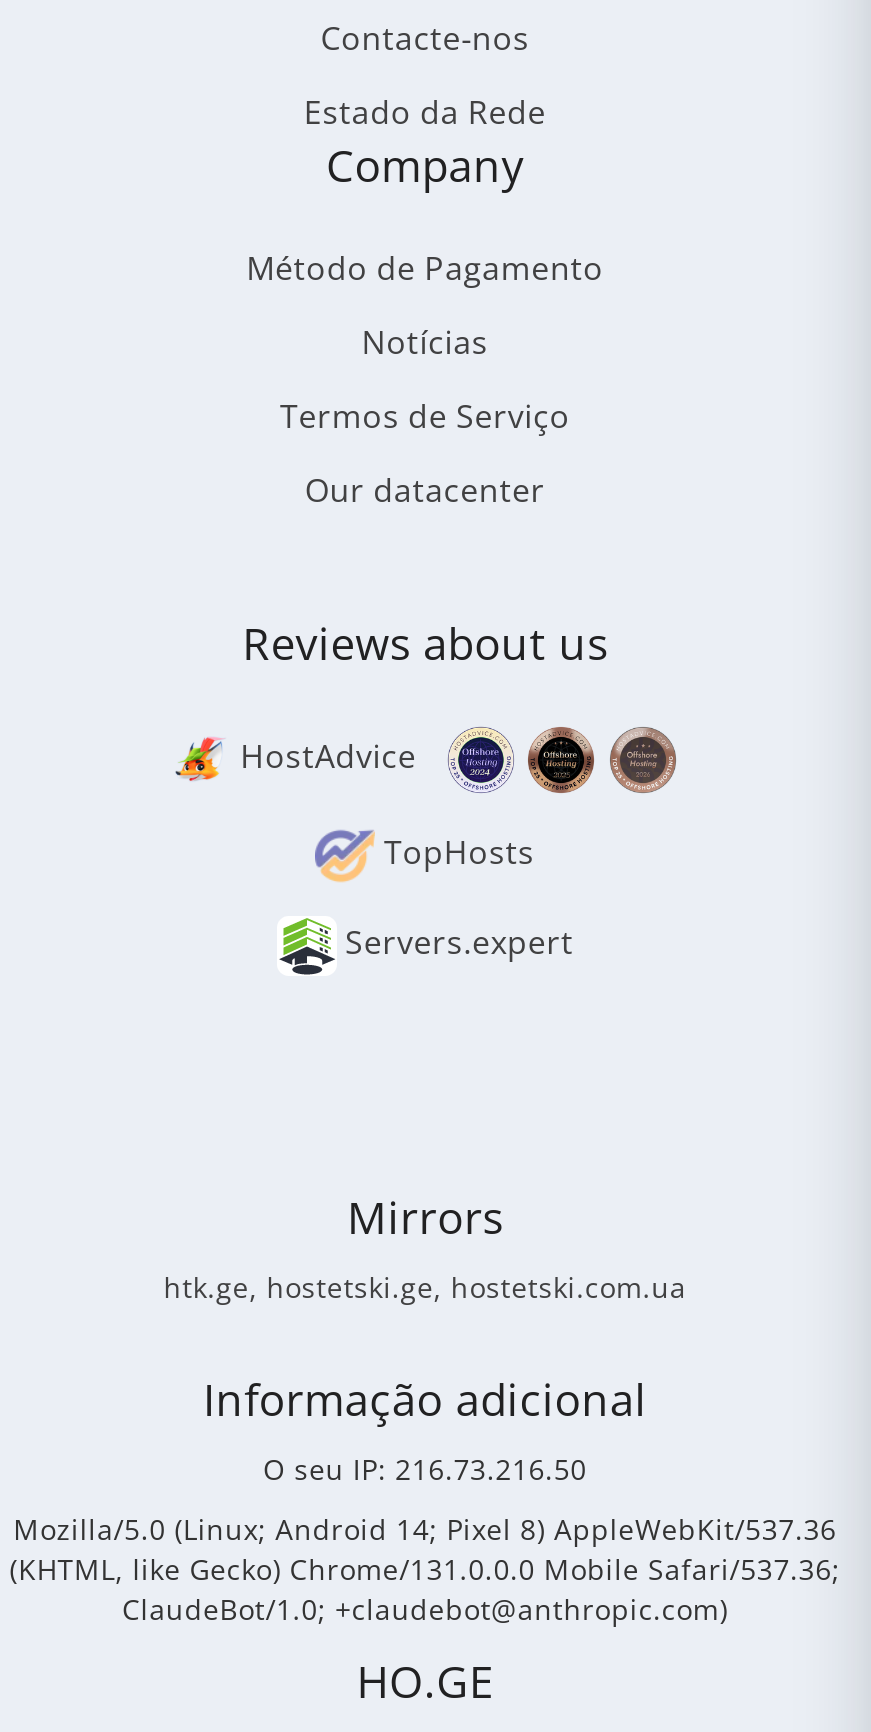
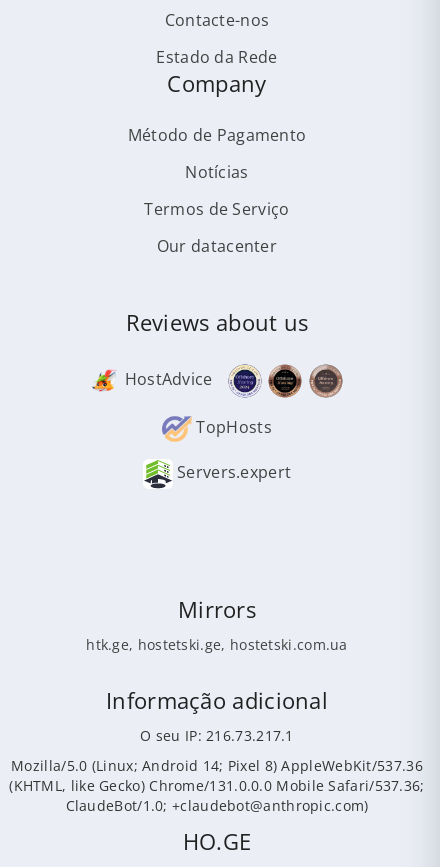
[263,1450,587,1488] O seu IP: 216.73.216.50 -> [140,726,294,745] O seu IP: 216.73.217.1

